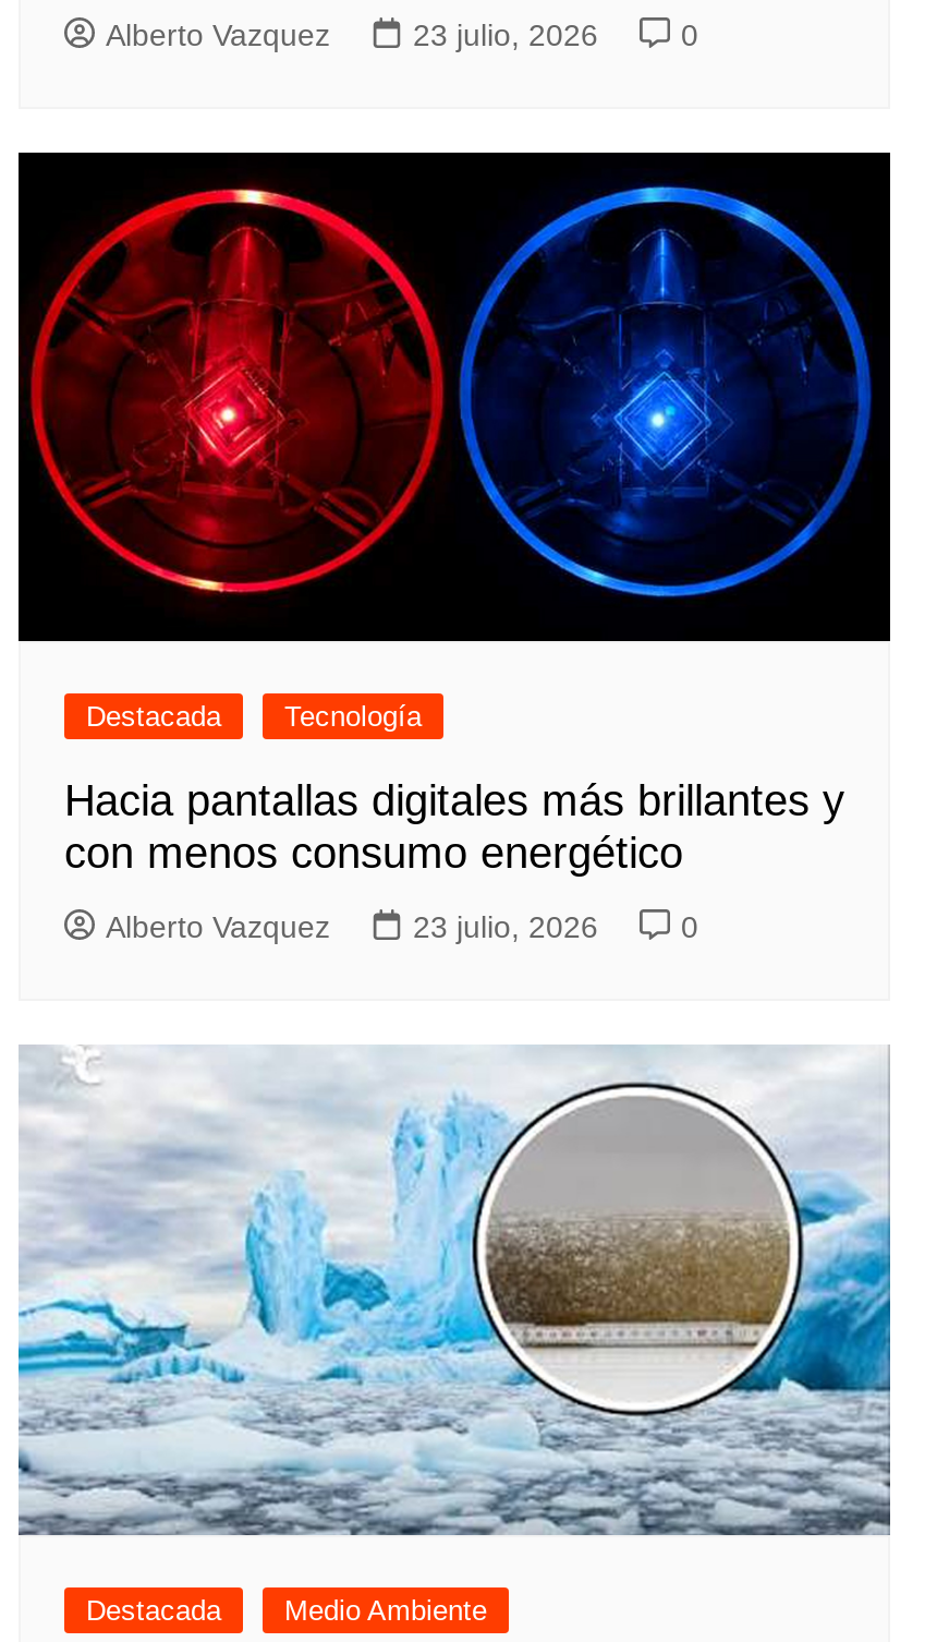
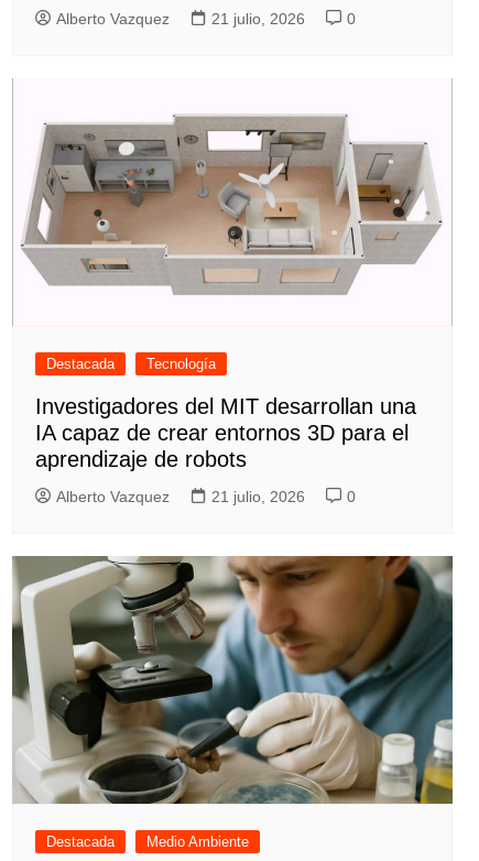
[413,16,598,51] 23 julio, 2026 -> [211,10,305,27] 21 julio, 2026
[16,149,892,644] [image] -> [12,78,453,326] [image]
[64,777,844,877] Hacia pantallas digitales más brillantes y | con menos consumo energético -> [35,394,416,471] Investigadores del MIT desarrollan una | IA capaz de crear entornos 3D para el | aprendizaje de robots
[413,910,598,945] 23 julio, 2026 -> [211,488,305,505] 21 julio, 2026
[16,1046,892,1536] [image] -> [11,555,454,805] [image]

